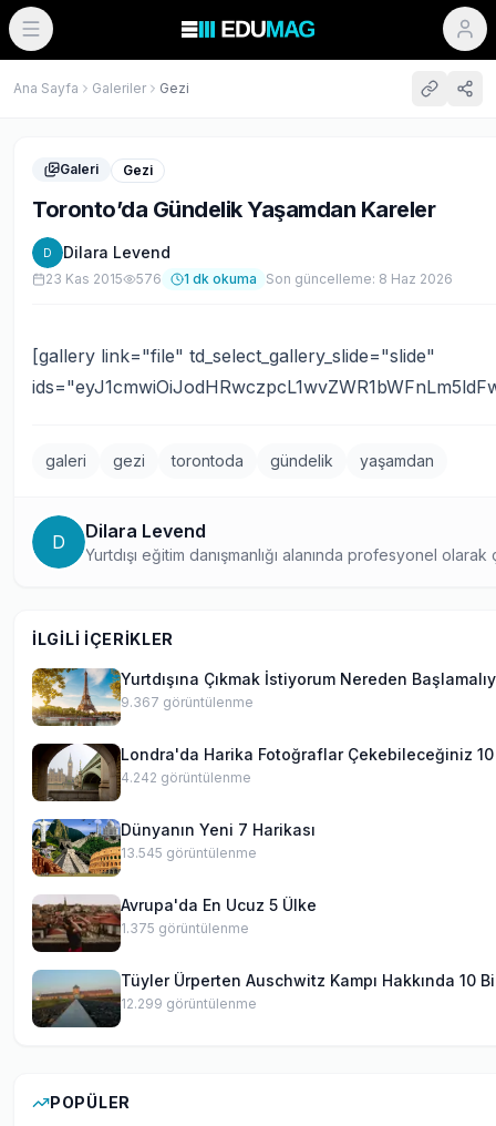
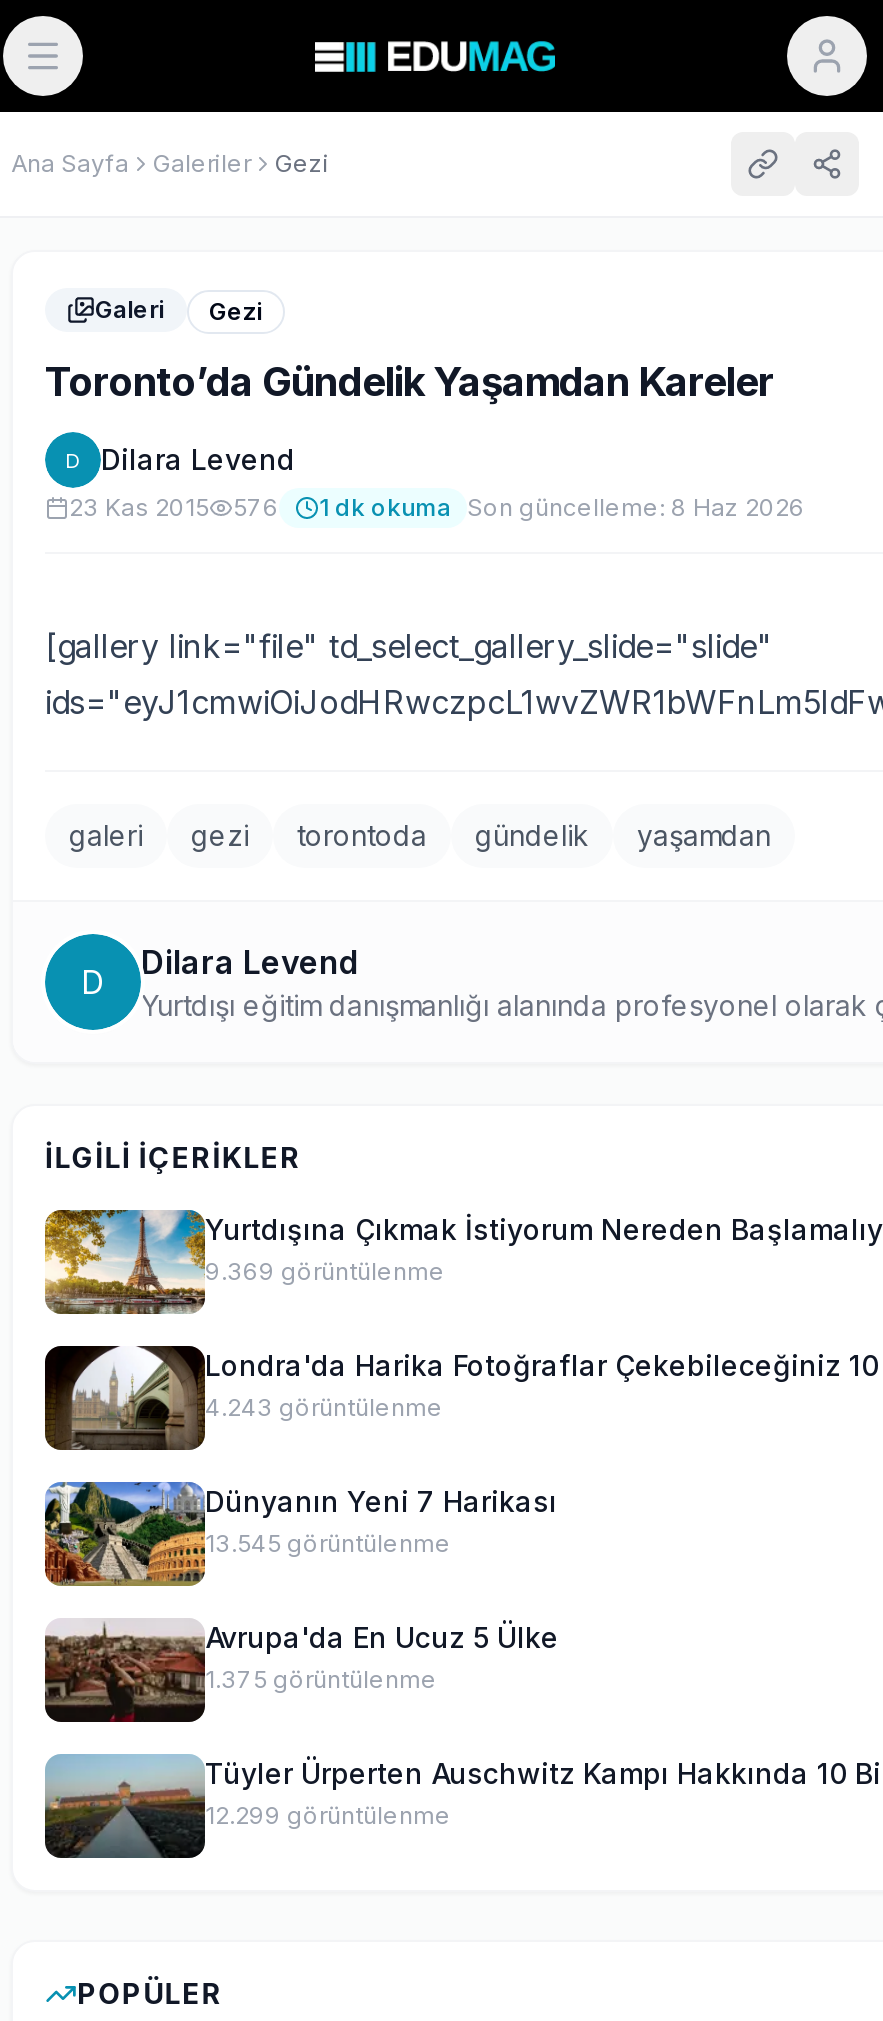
[121,694,254,710] 9.367 görüntülenme -> [205,1256,445,1286] 9.369 görüntülenme
[121,769,251,786] 4.242 görüntülenme -> [205,1392,443,1422] 4.243 görüntülenme

